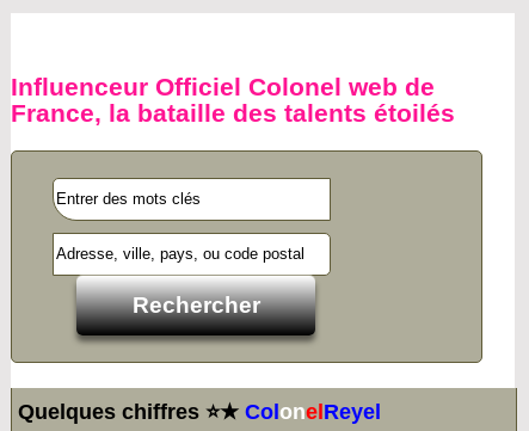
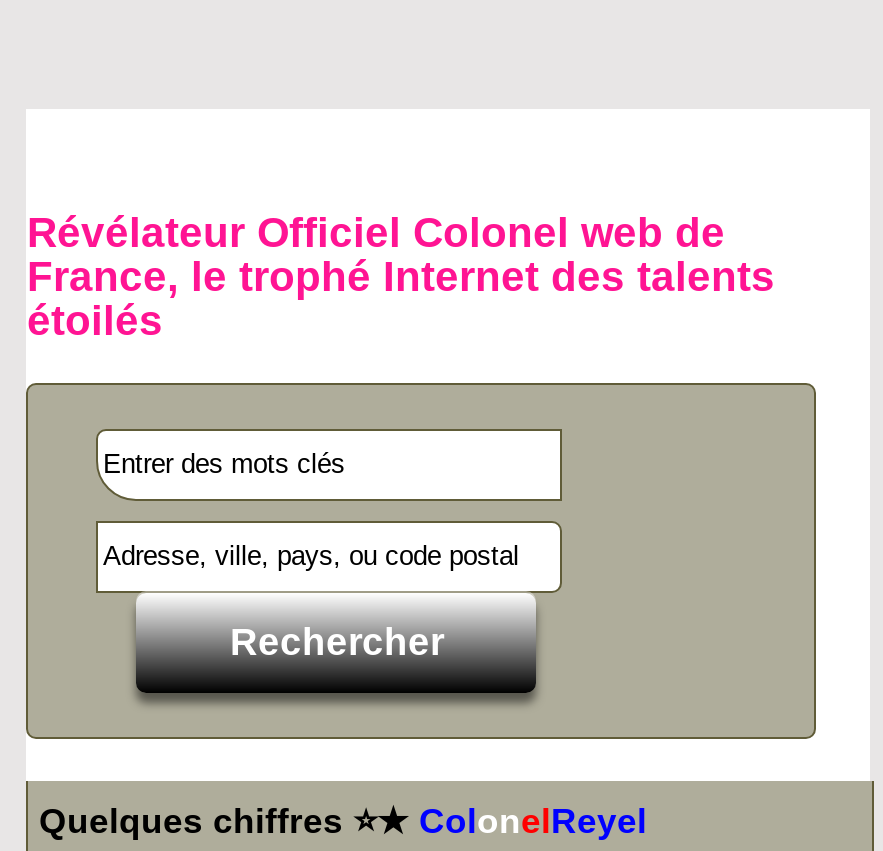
[11,72,455,126] Influenceur Officiel Colonel web de | France, la bataille des talents étoilés -> [27,208,775,342] Révélateur Officiel Colonel web de | France, le trophé Internet des talents | étoilés

